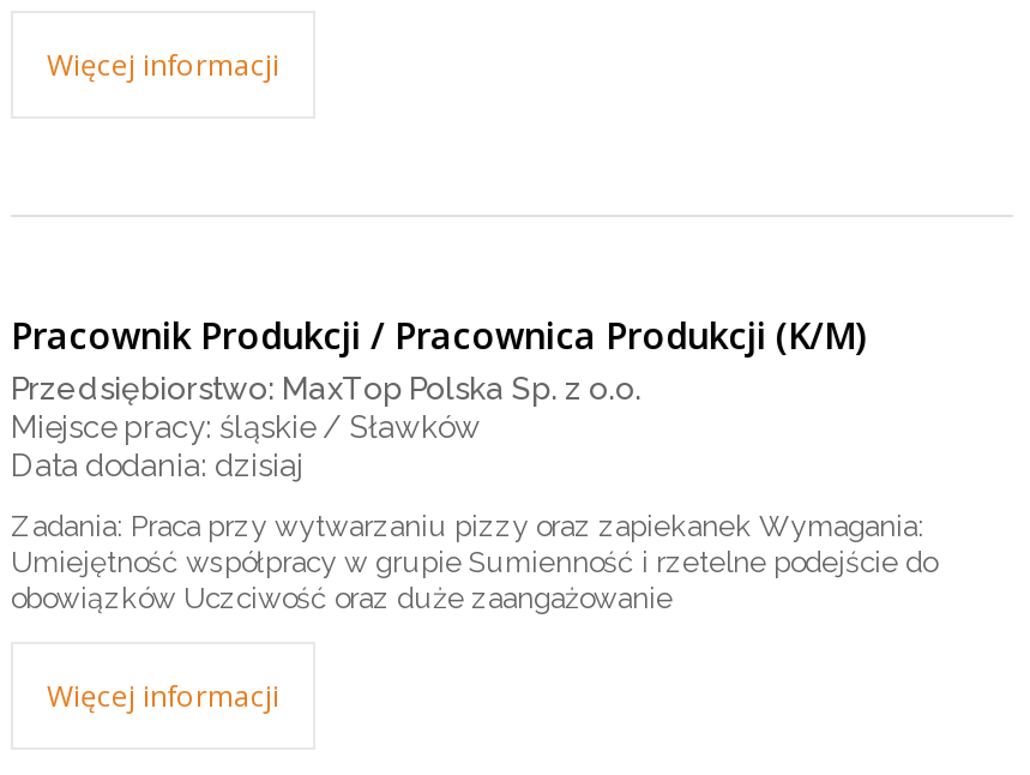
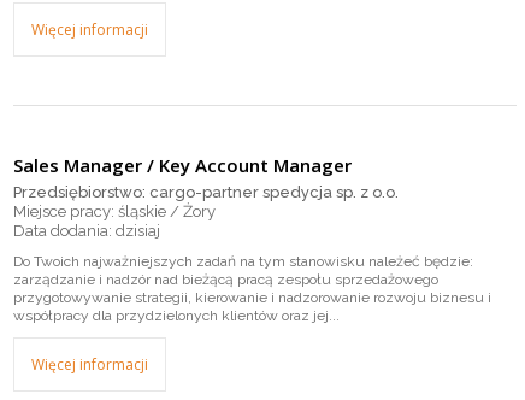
[11,311,867,445] Pracownik Produkcji / Pracownica Produkcji (K/M) | Przedsiębiorstwo: MaxTop Polska Sp. z o.o. | Miejsce pracy: śląskie / Sławków -> [13,153,399,220] Sales Manager / Key Account Manager | Przedsiębiorstwo: cargo-partner spedycja sp. z o.o. | Miejsce pracy: śląskie / Żory
[11,510,936,615] Zadania: Praca przy wytwarzaniu pizzy oraz zapiekanek Wymagania: | Umiejętność współpracy w grupie Sumienność i rzetelne podejście do | obowiązków Uczciwość oraz duże zaangażowanie -> [13,253,491,324] Do Twoich najważniejszych zadań na tym stanowisku należeć będzie: | zarządzanie i nadzór nad bieżącą pracą zespołu sprzedażowego | przygotowywanie strategii, kierowanie i nadzorowanie rozwoju biznesu i | współpracy dla przydzielonych klientów oraz jej...

